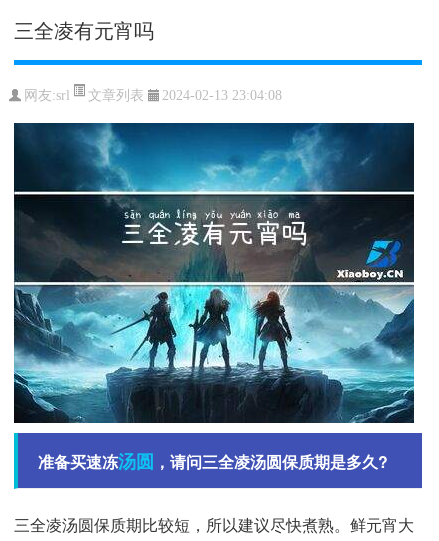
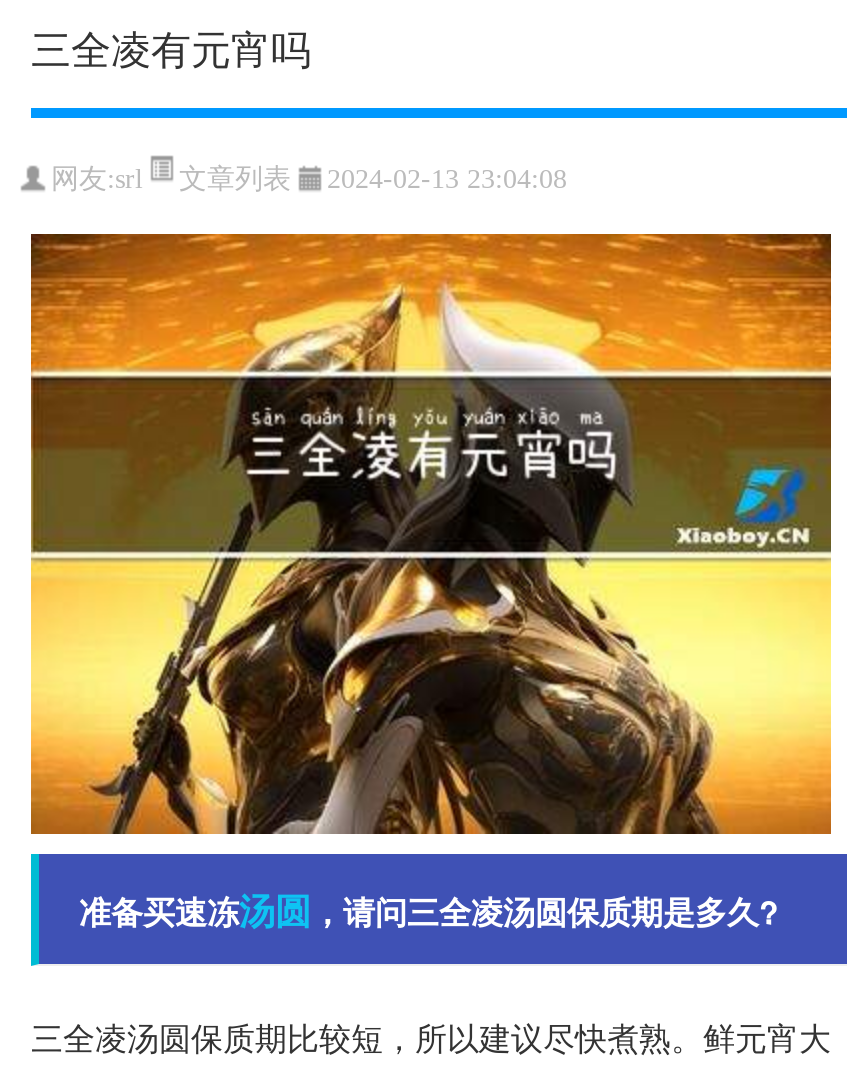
[13,122,415,424] [image] -> [29,232,833,836] [image]

